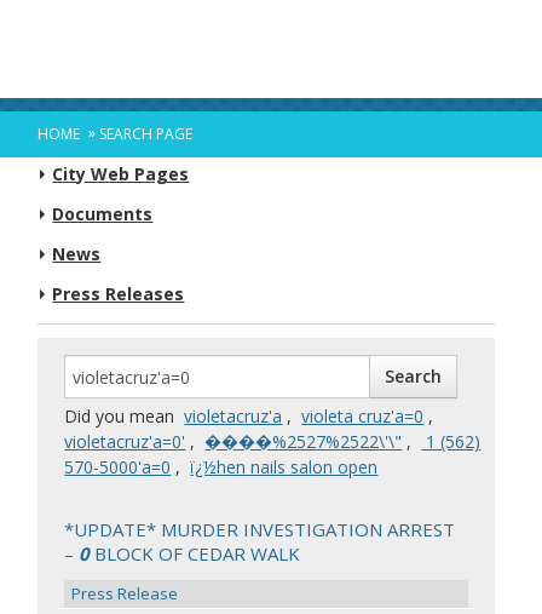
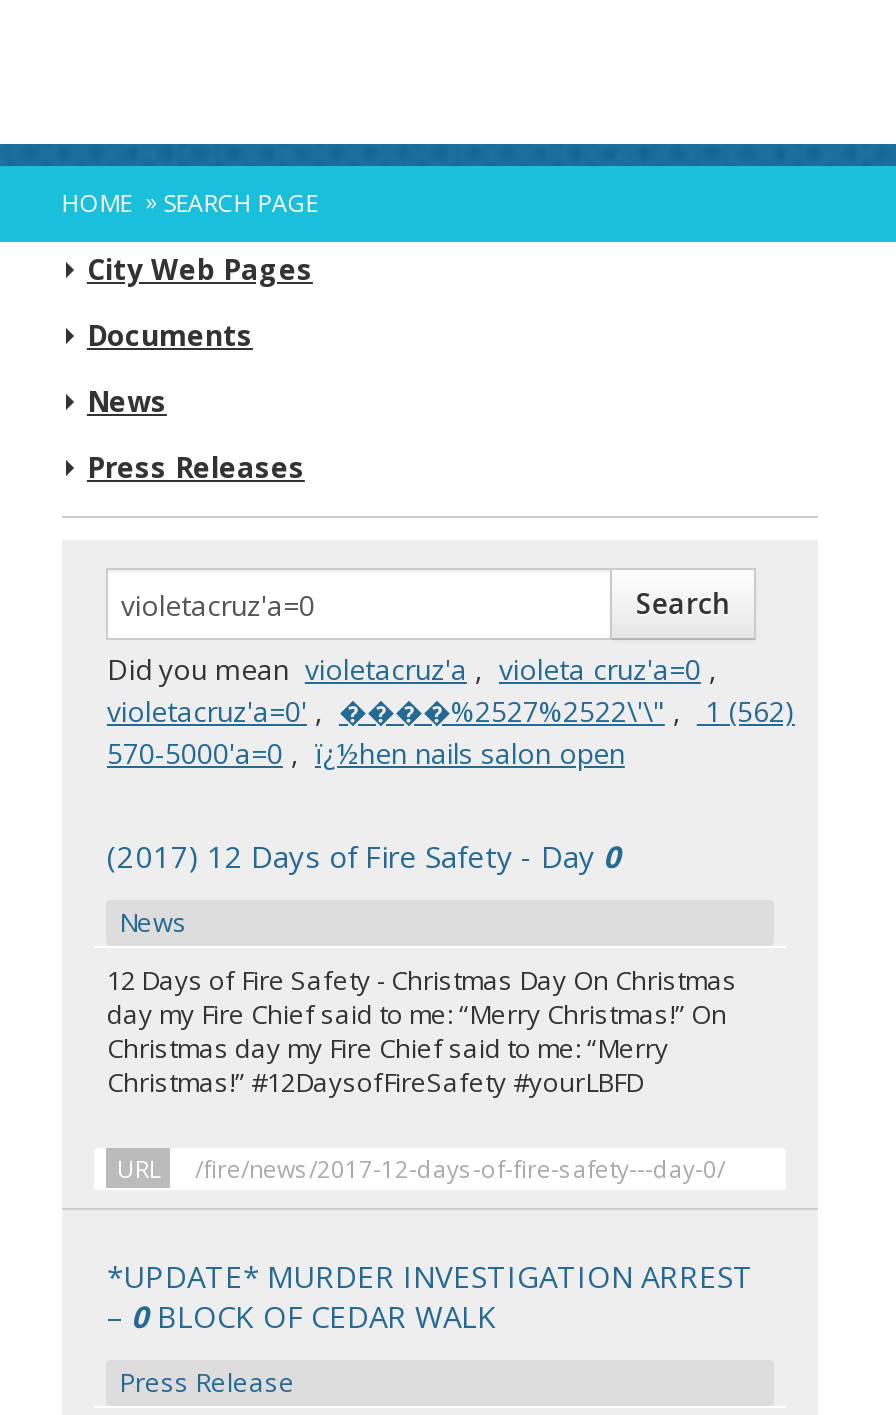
none -> [107,836,737,1184] (2017) 12 Days of Fire Safety - Day 0 | News | 12 Days of Fire Safety - Christmas Day On Christmas | day my Fire Chief said to me: “Merry Christmas!” On | Christmas day my Fire Chief said to me: “Merry | Christmas!” #12DaysofFireSafety #yourLBFD | URL | /fire/news/2017-12-days-of-fire-safety---day-0/

